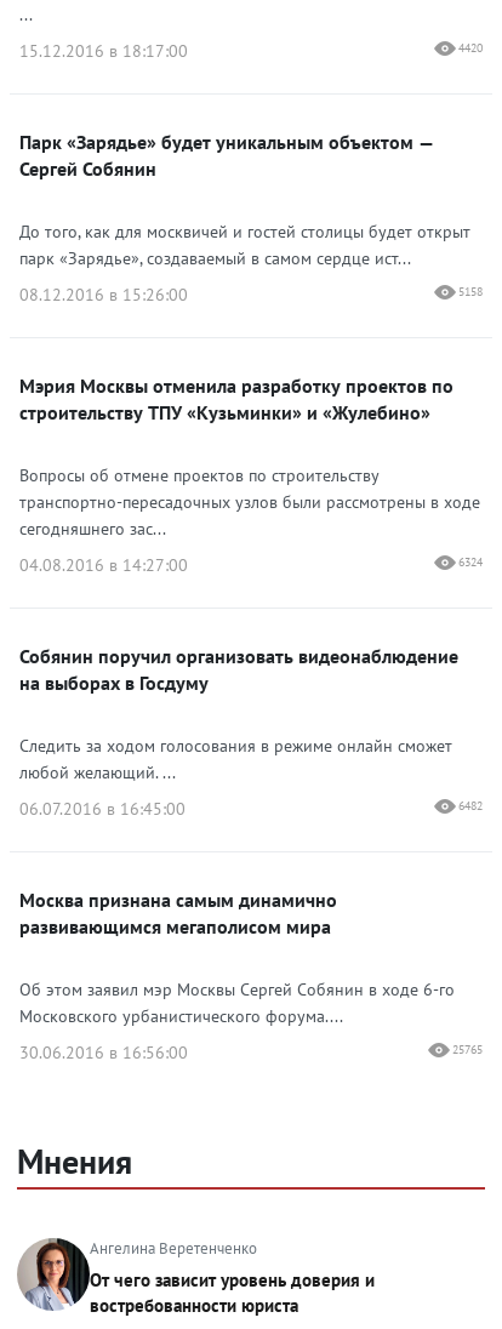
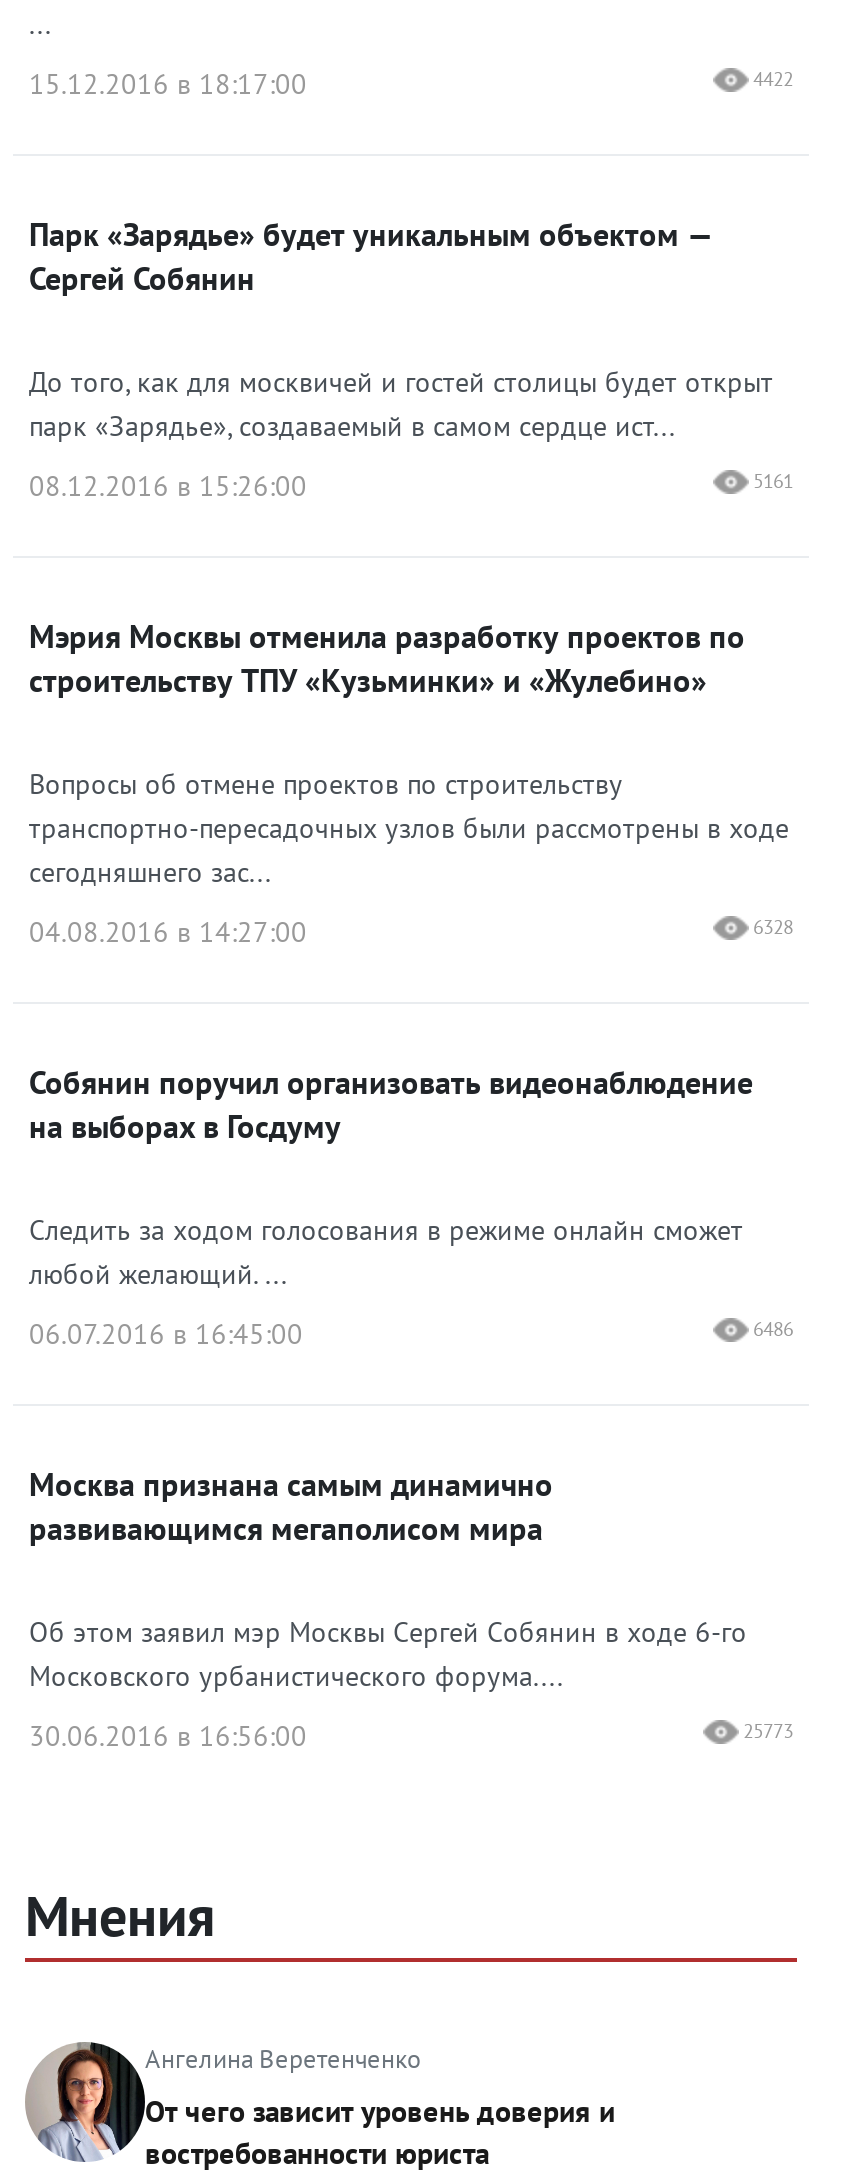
[458,40,483,56] 4420 -> [753,66,793,92] 4422
[458,284,483,300] 5158 -> [753,468,793,494] 5161
[458,554,483,570] 6324 -> [753,914,793,940] 6328
[458,798,483,814] 6482 -> [753,1316,793,1342] 6486
[452,1042,483,1057] 25765 -> [743,1718,793,1744] 25773

